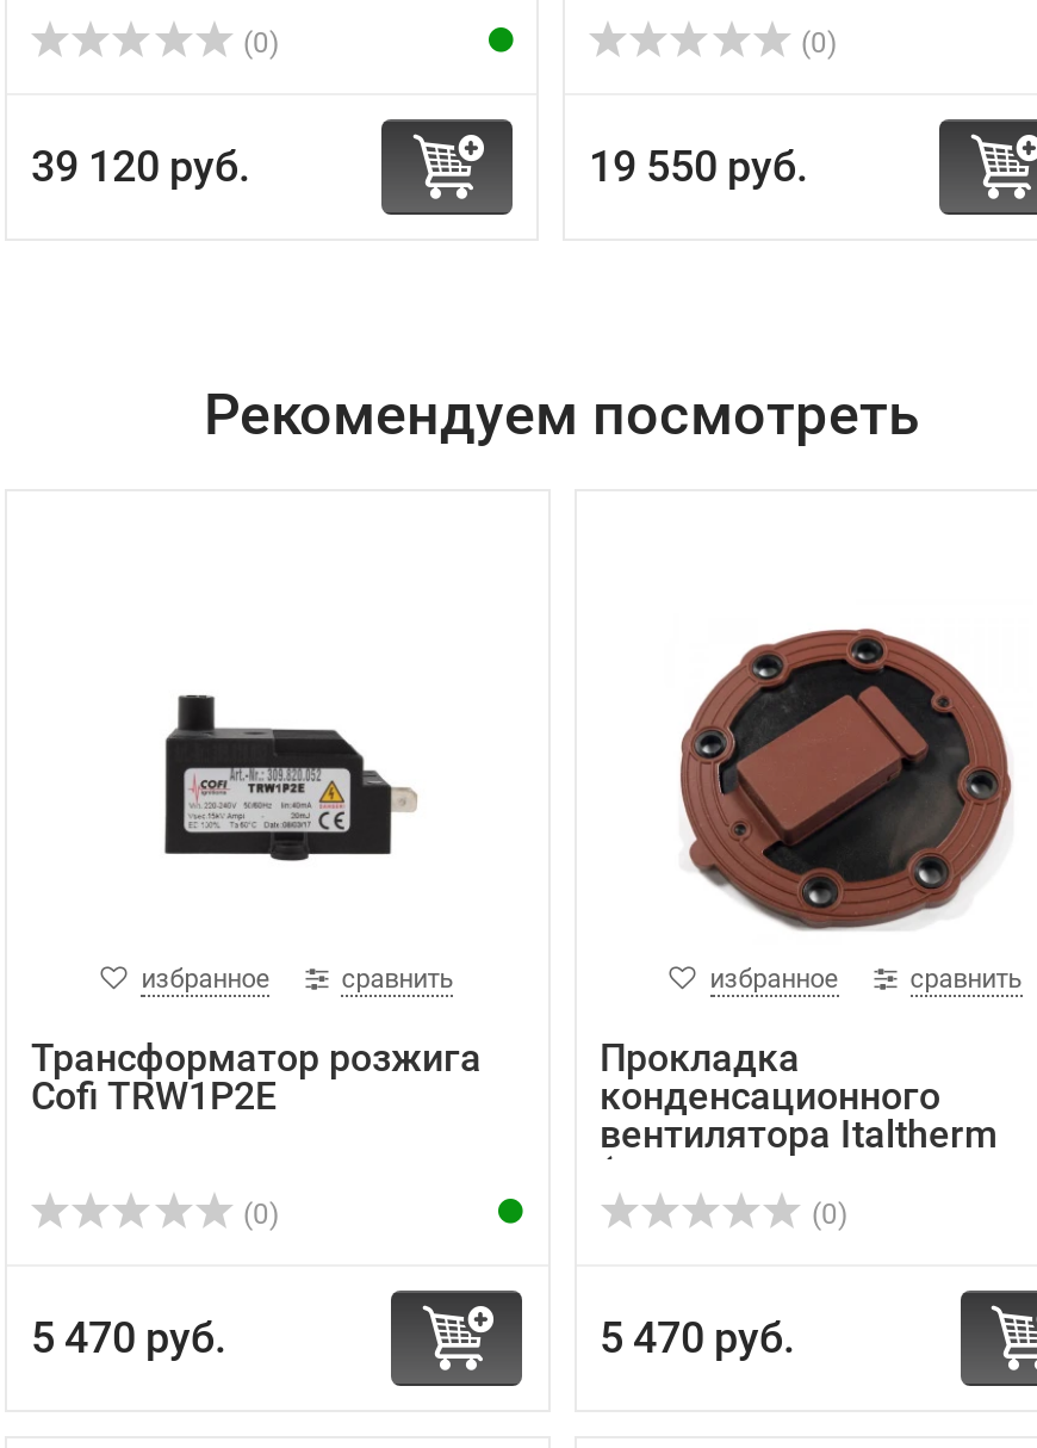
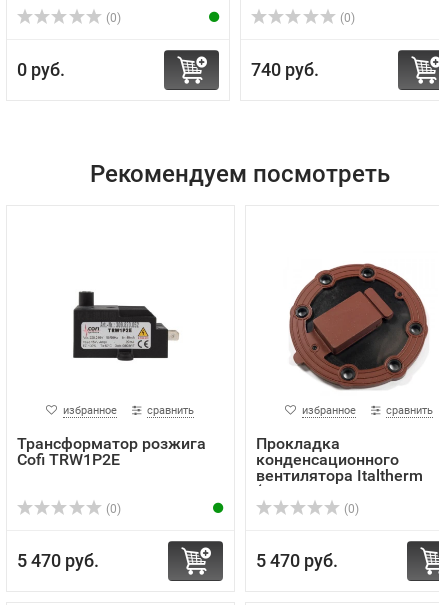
[31,140,250,190] 39 120 руб. -> [17,59,65,80] 0 руб.
[589,140,808,190] 19 550 руб. -> [251,59,319,80] 740 руб.

